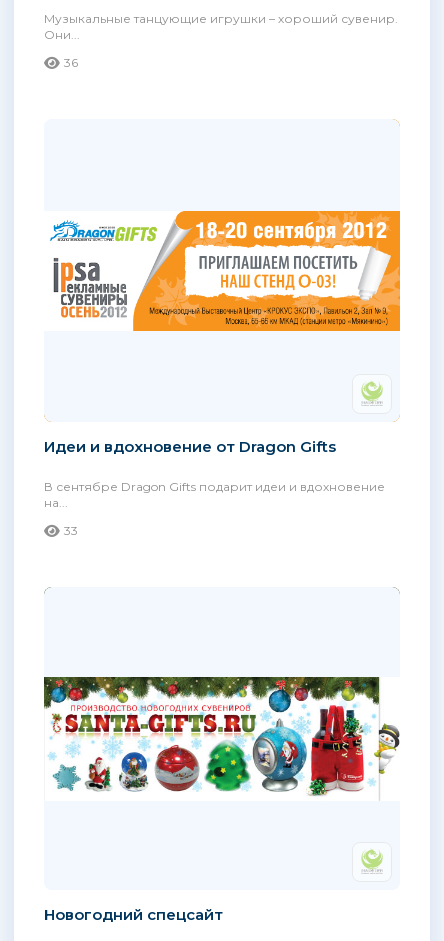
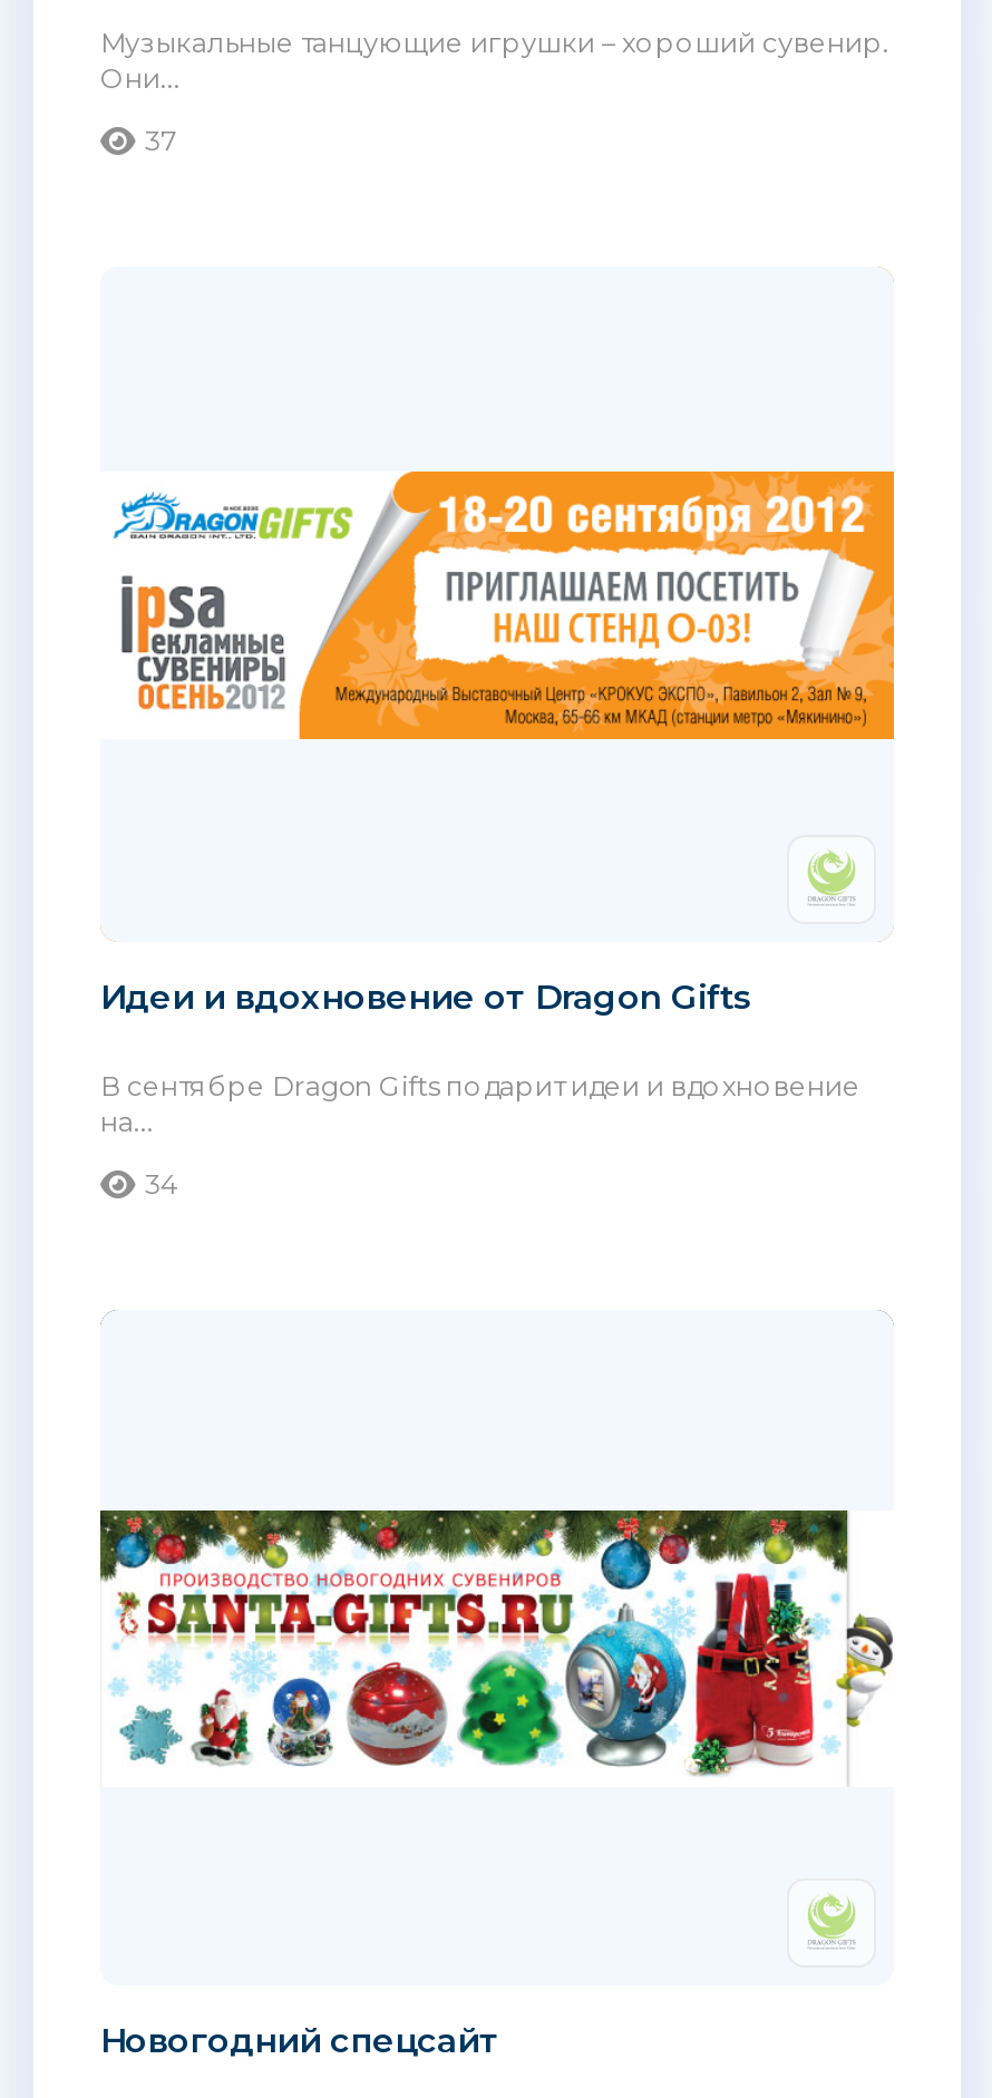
[64,55,78,70] 36 -> [145,124,176,157] 37
[64,523,78,538] 33 -> [145,1167,178,1201] 34

